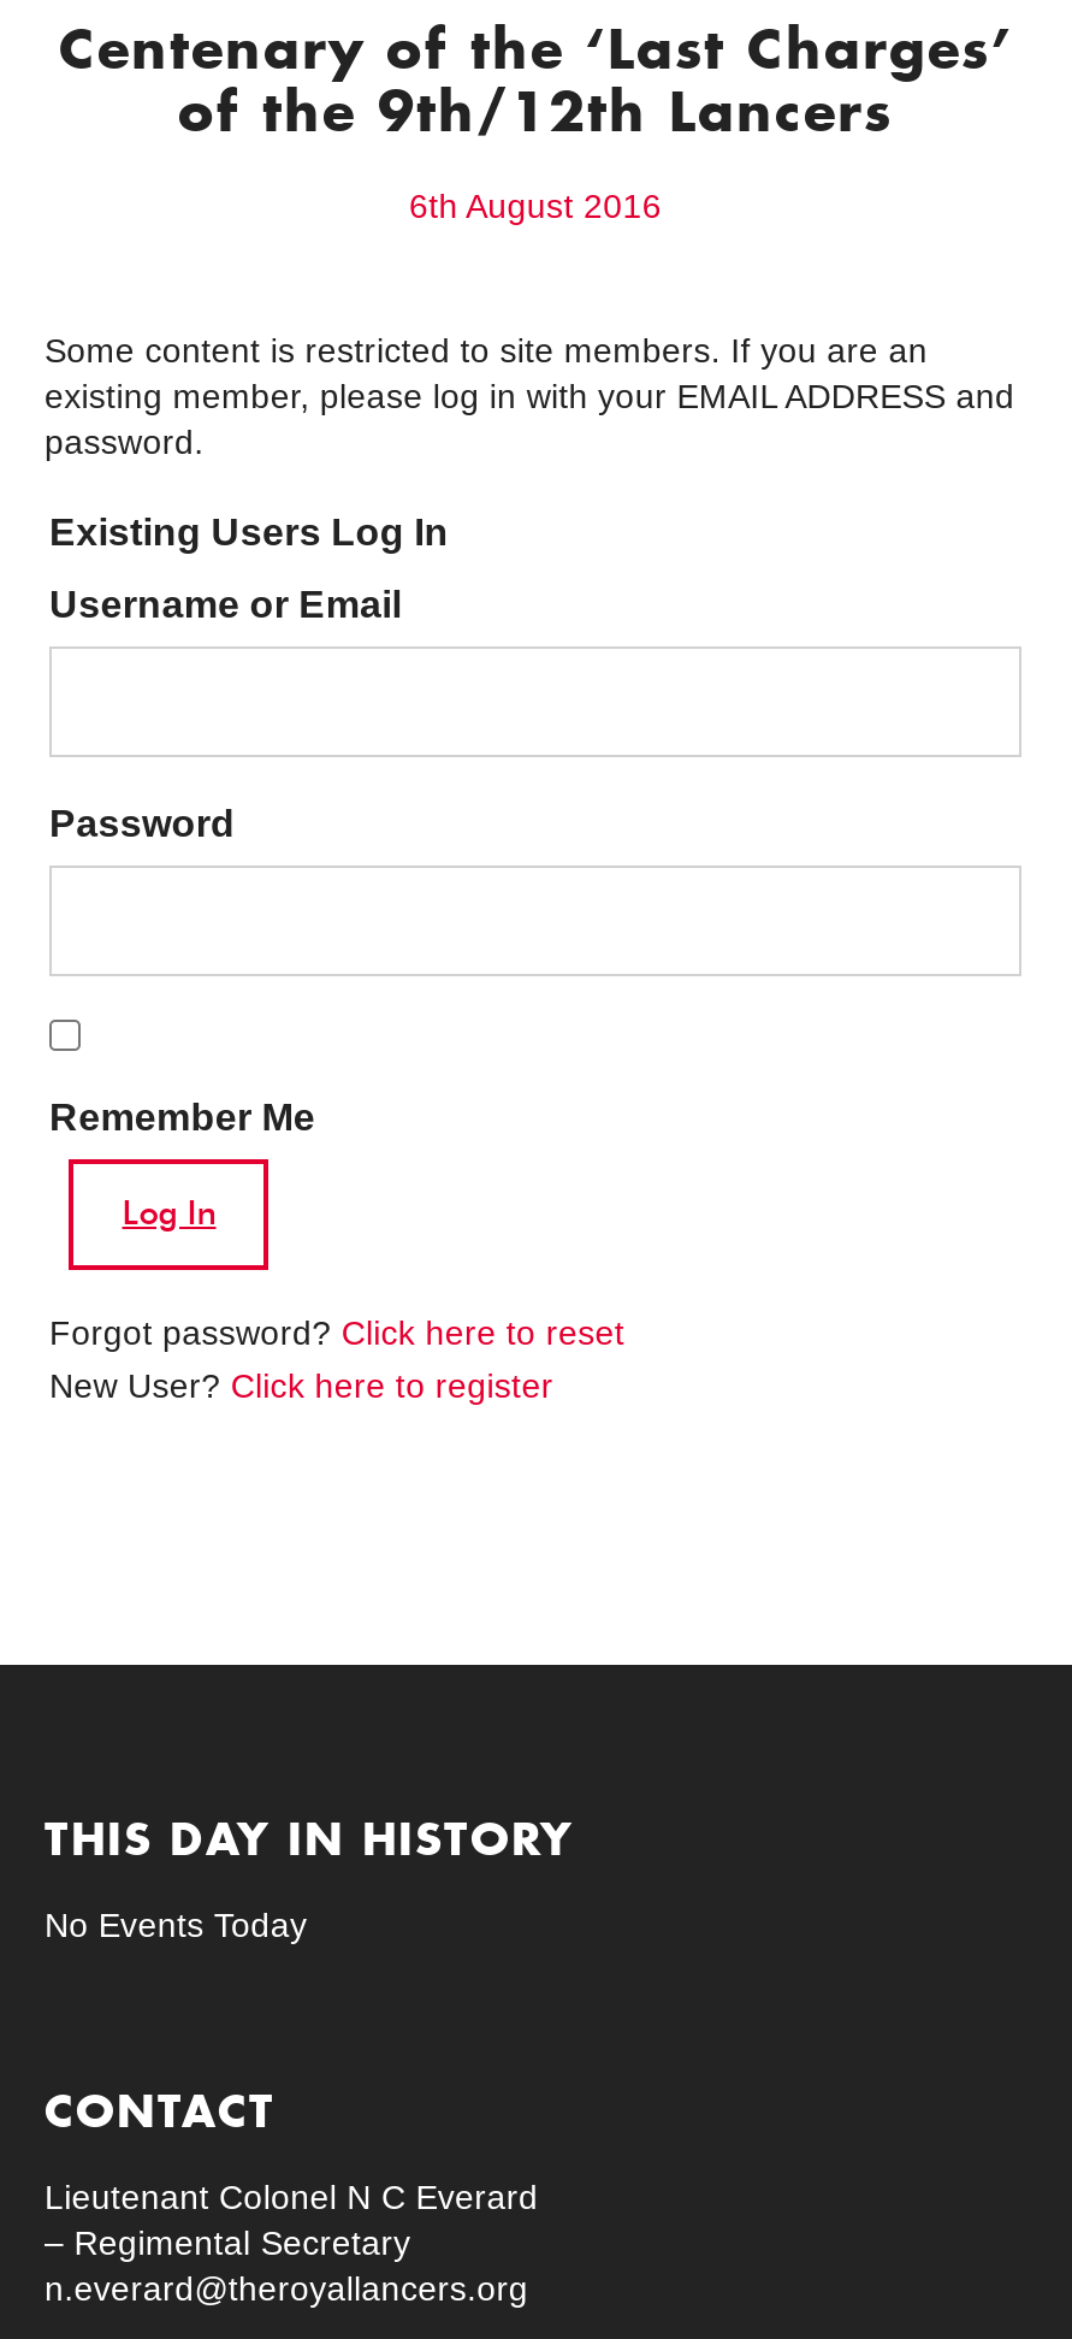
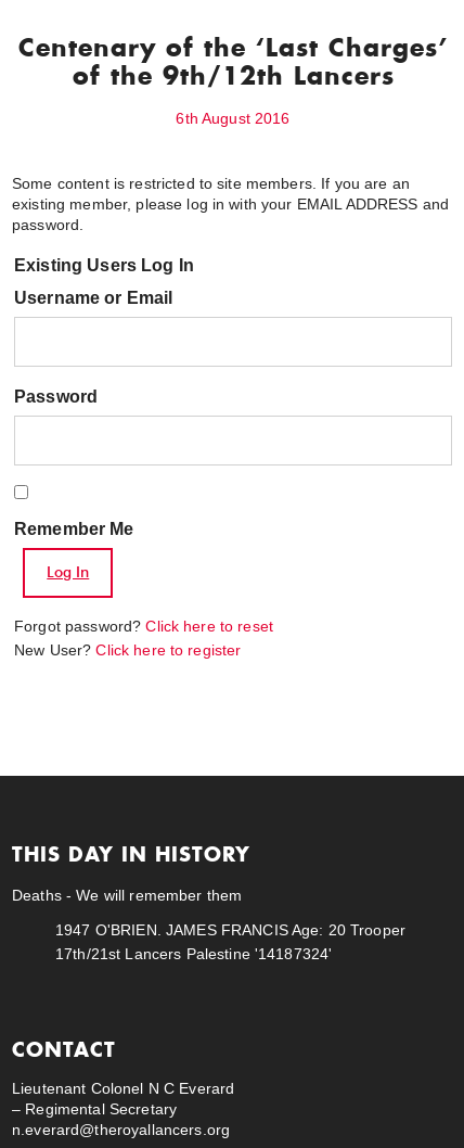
[45,1906,307,1944] No Events Today -> [12,886,405,962] Deaths - We will remember them | 1947 O'BRIEN. JAMES FRANCIS Age: 20 Trooper | 17th/21st Lancers Palestine '14187324'

